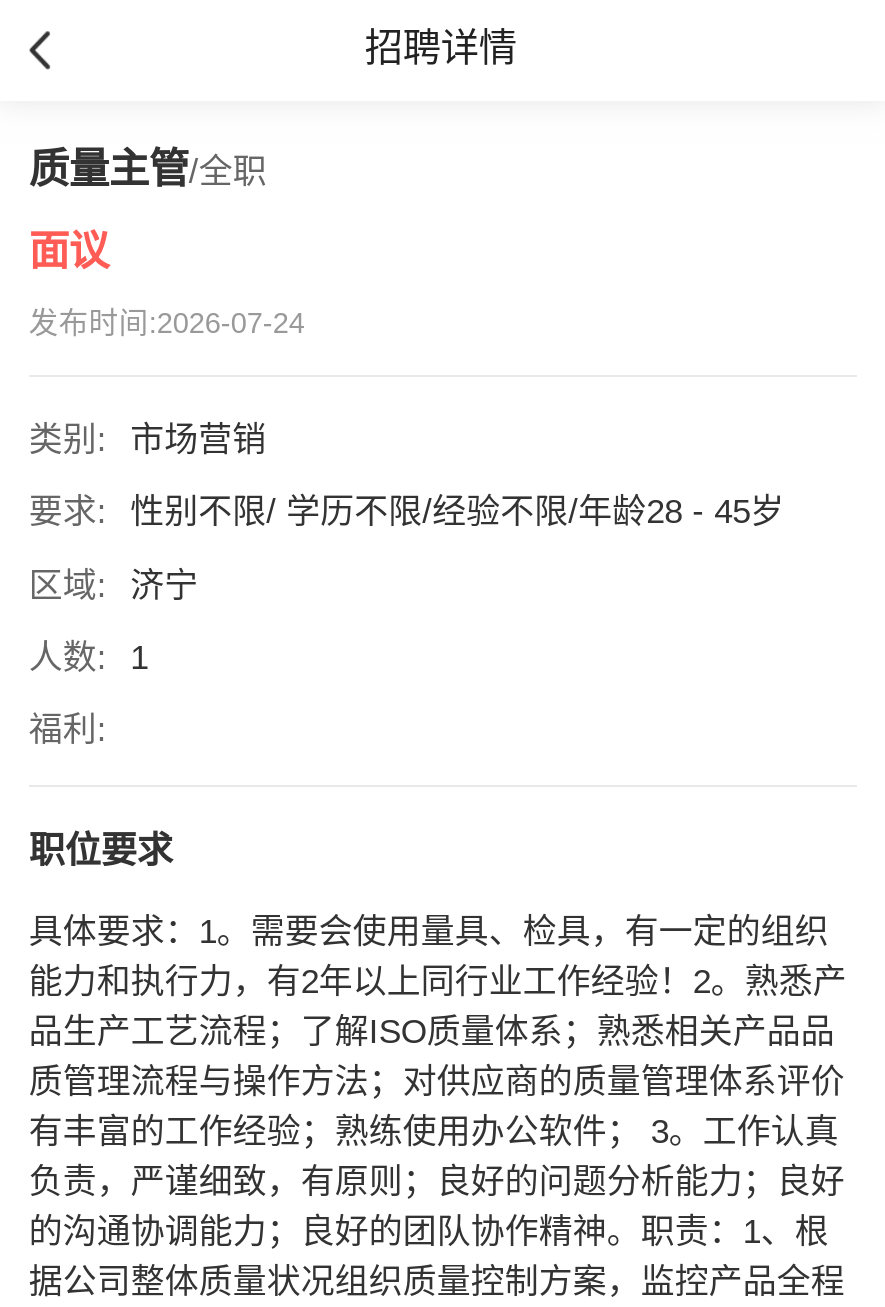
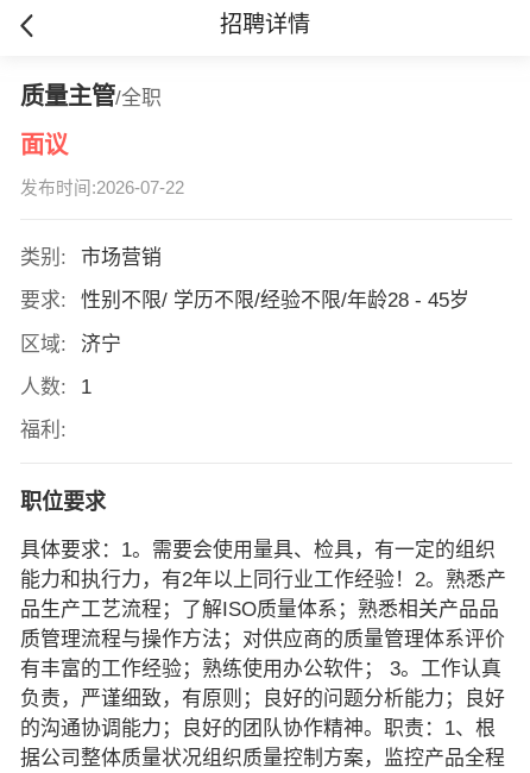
[29,307,305,339] 发布时间:2026-07-24 -> [20,179,184,198] 发布时间:2026-07-22

